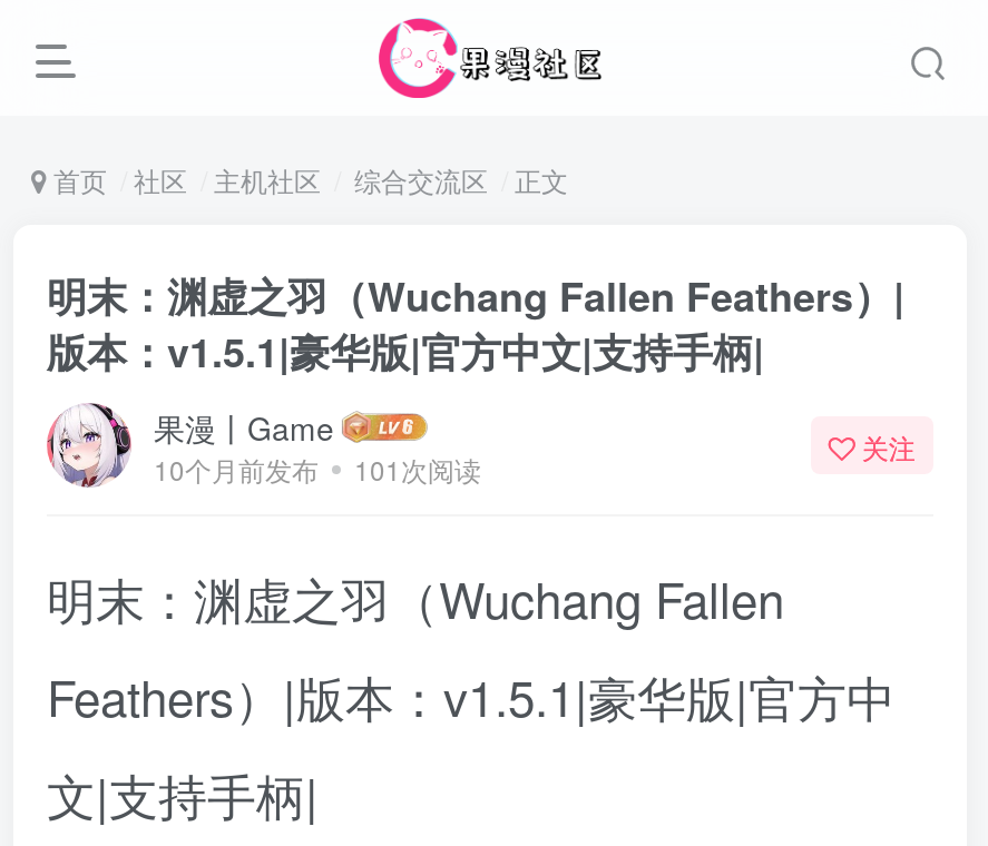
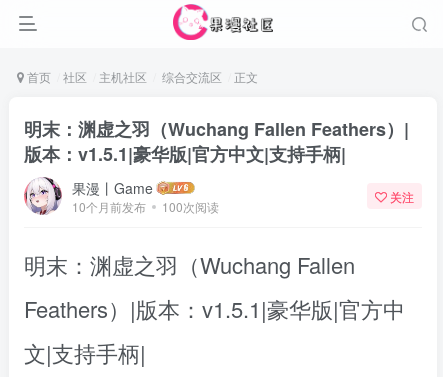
[154,449,481,486] 10个月前发布 101次阅读 -> [72,197,219,214] 10个月前发布 100次阅读

